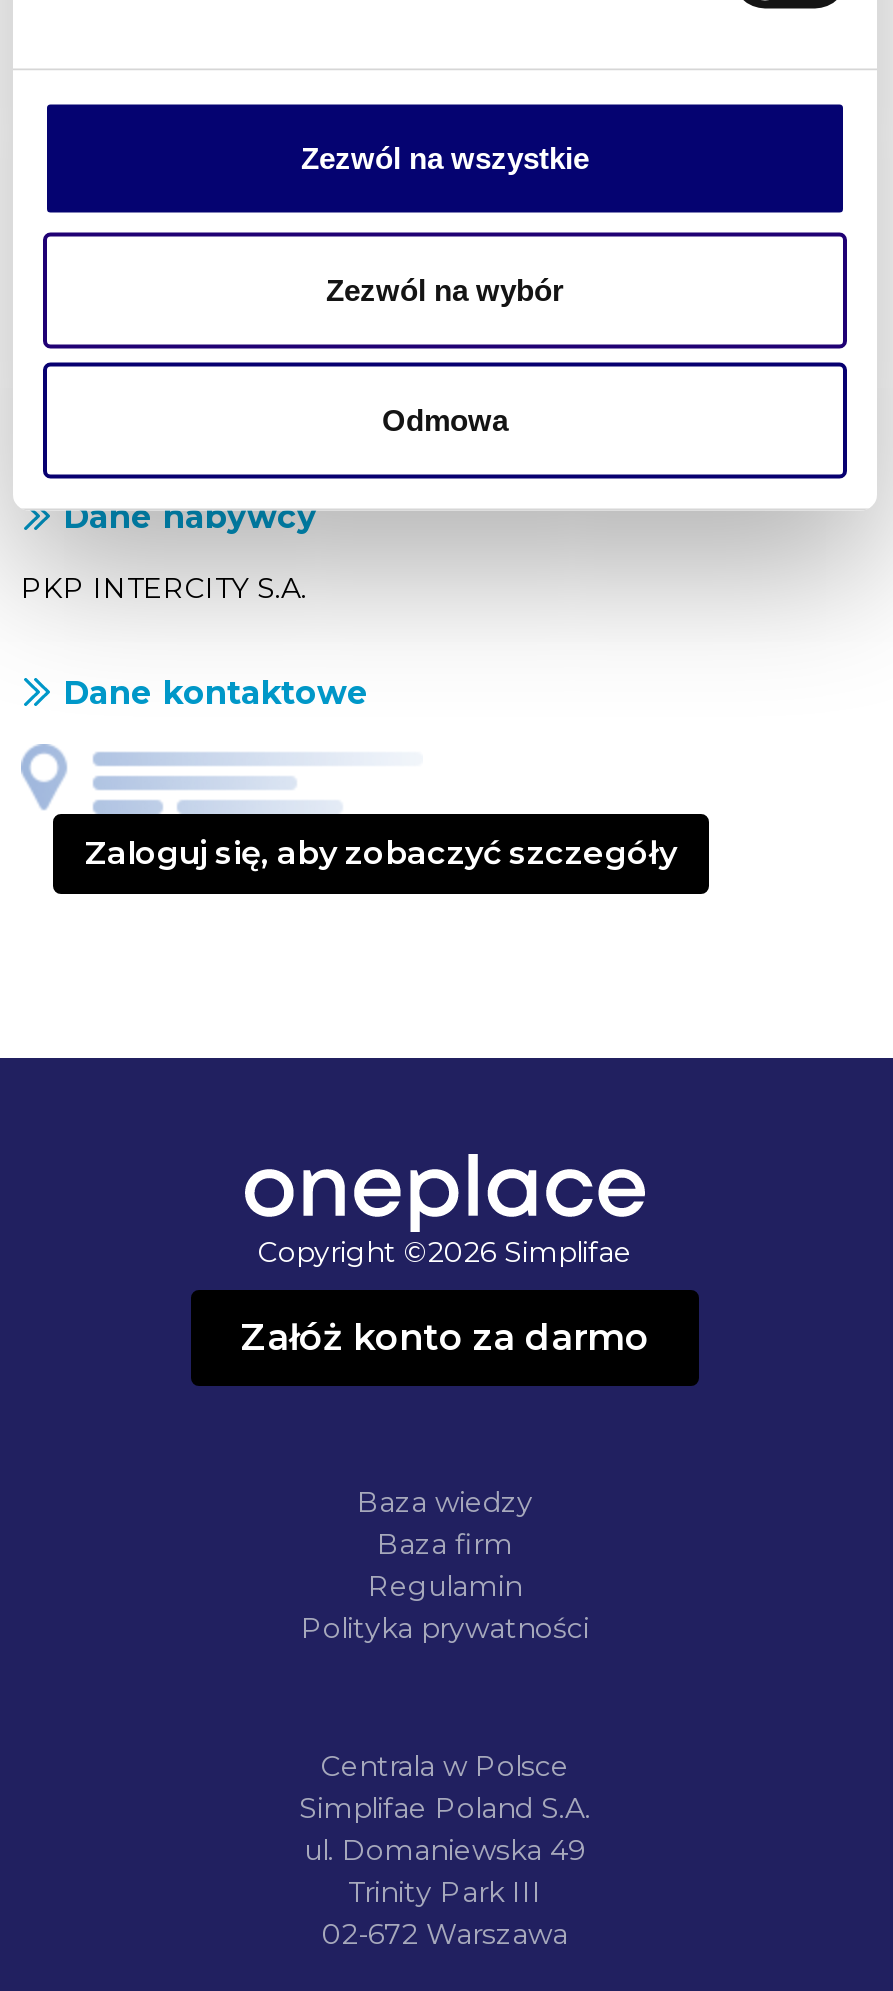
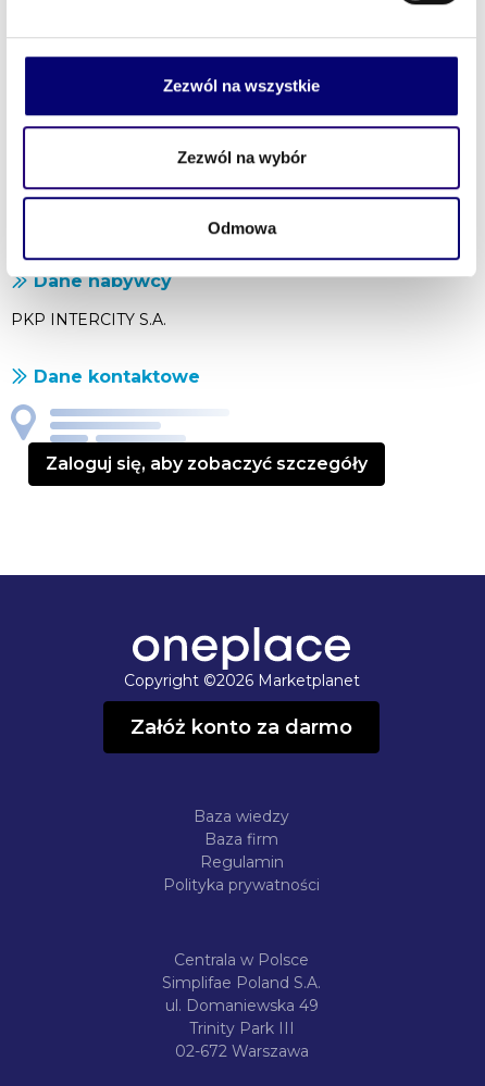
[258,1234,632,1270] Copyright ©2026 Simplifae -> [123,671,359,690] Copyright ©2026 Marketplanet

